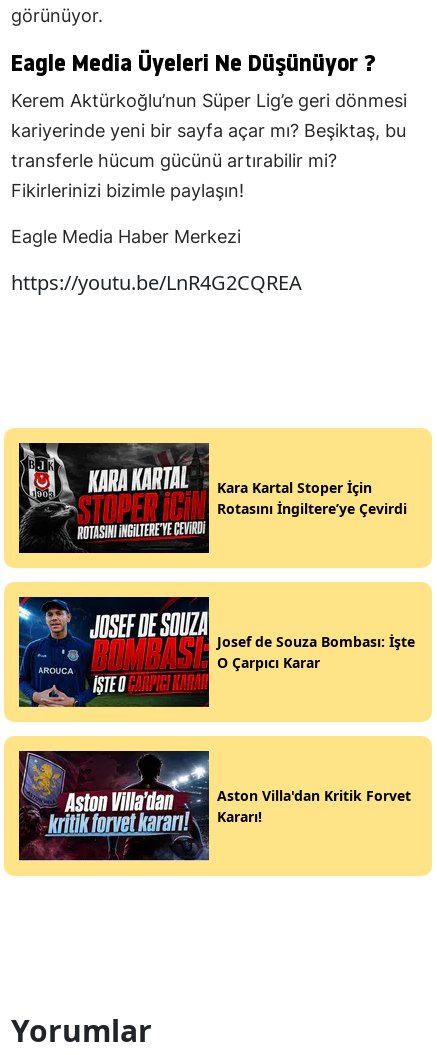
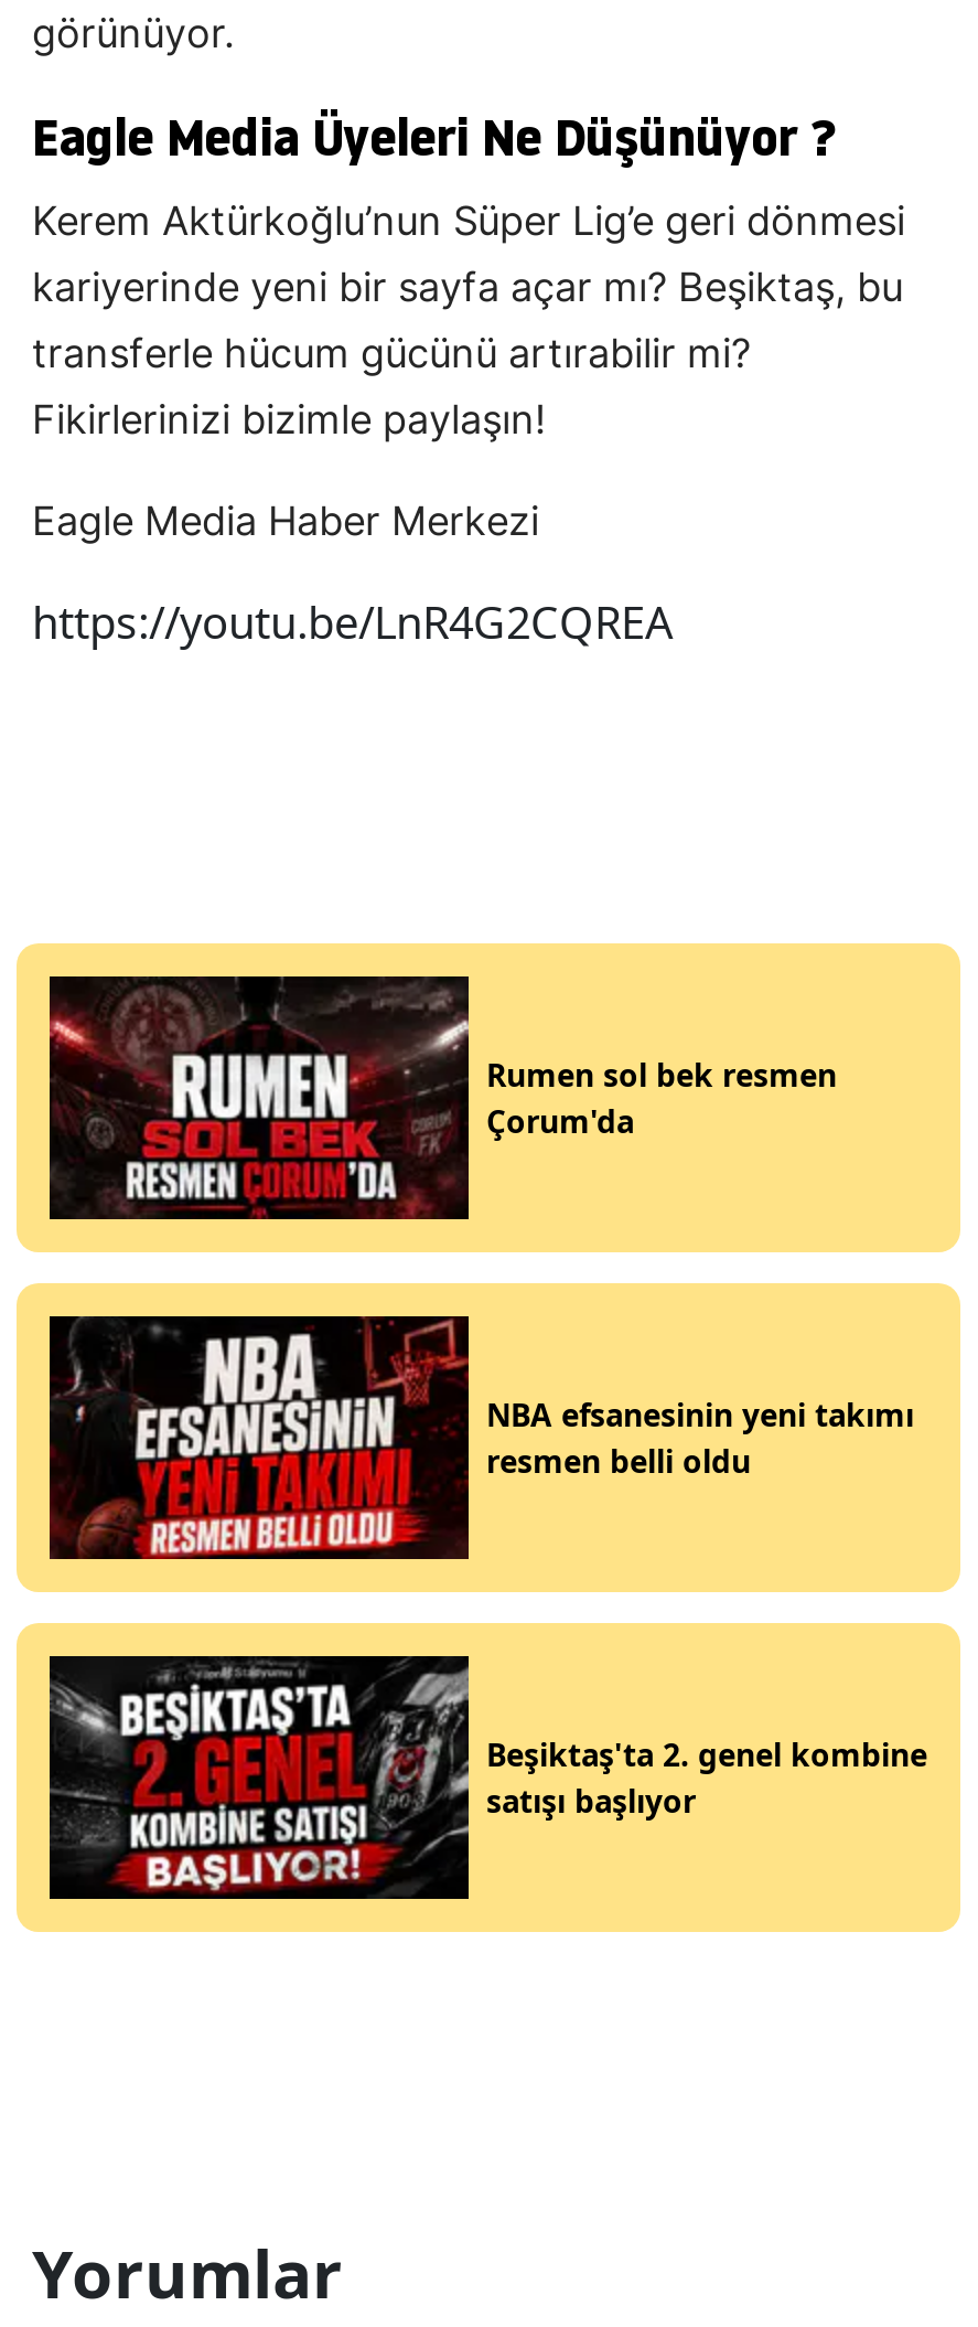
[18,442,407,553] [image] | Kara Kartal Stoper İçin | Rotasını İngiltere’ye Çevirdi -> [47,976,837,1219] [image] | Rumen sol bek resmen | Çorum'da
[18,596,415,707] [image] | Josef de Souza Bombası: İşte | O Çarpıcı Karar -> [47,1314,914,1561] [image] | NBA efsanesinin yeni takımı | resmen belli oldu
[19,751,411,861] [image] | Aston Villa'dan Kritik Forvet | Kararı! -> [50,1656,927,1901] [image] | Beşiktaş'ta 2. genel kombine | satışı başlıyor

